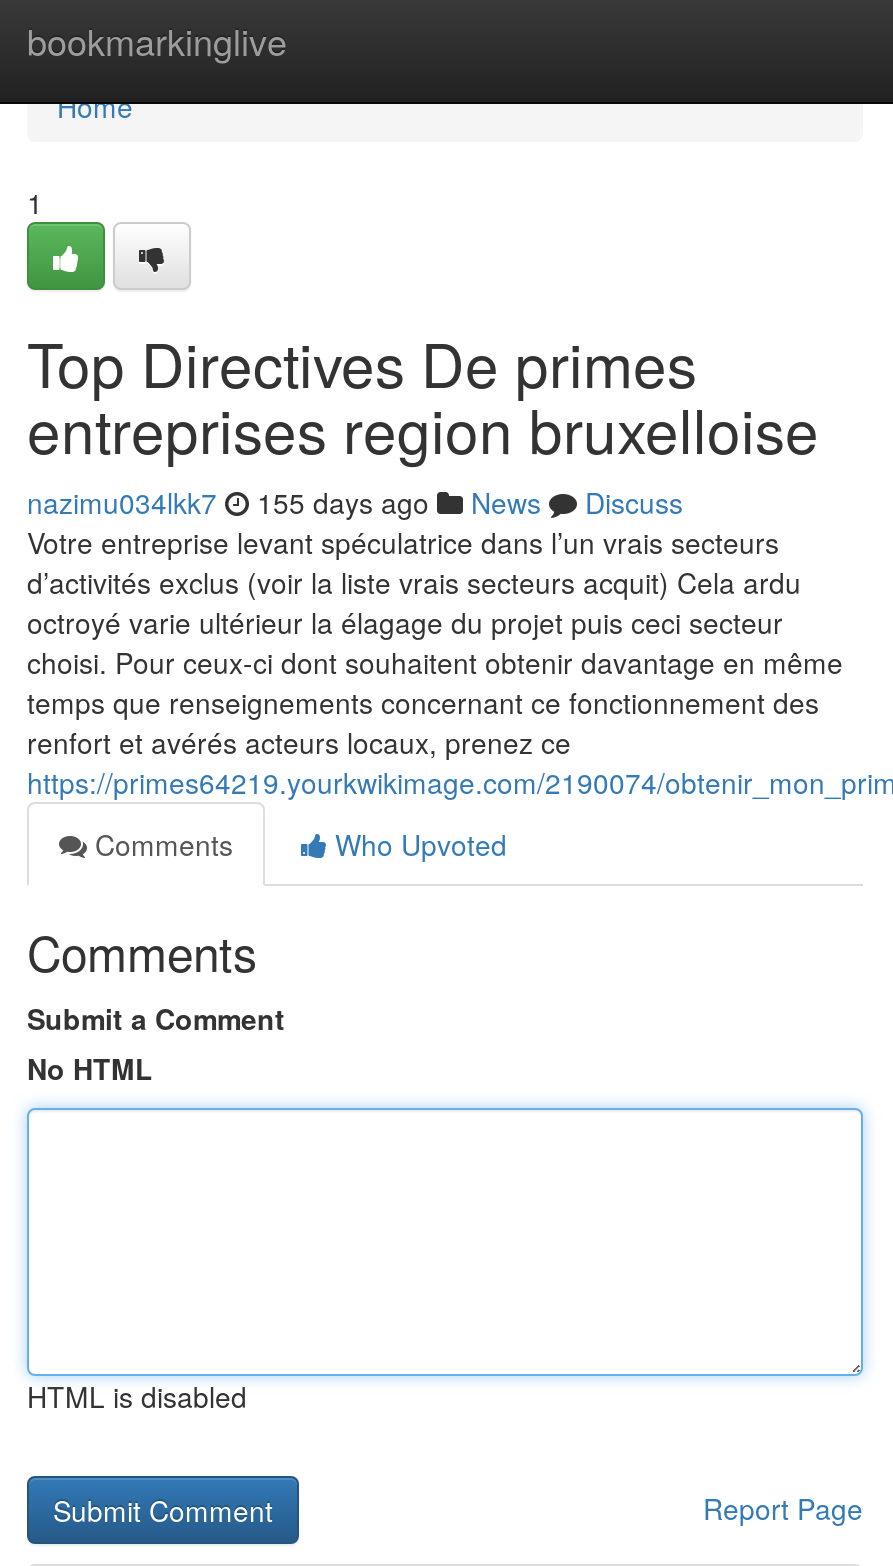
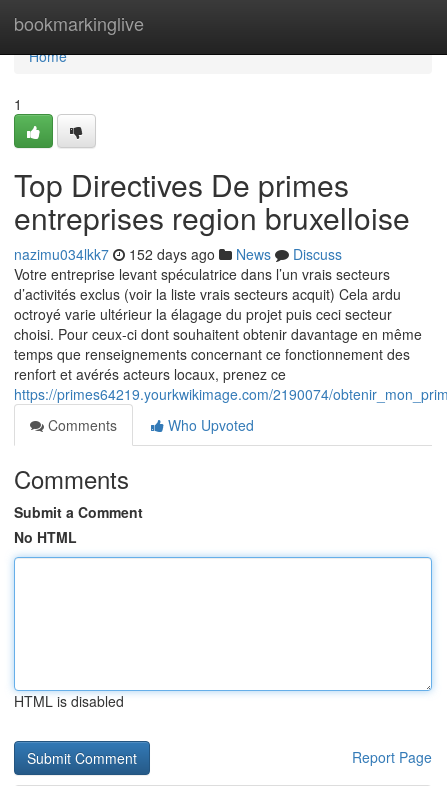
[27,482,683,522] nazimu034lkk7 155 days ago News Discuss -> [14,244,342,264] nazimu034lkk7 152 days ago News Discuss

